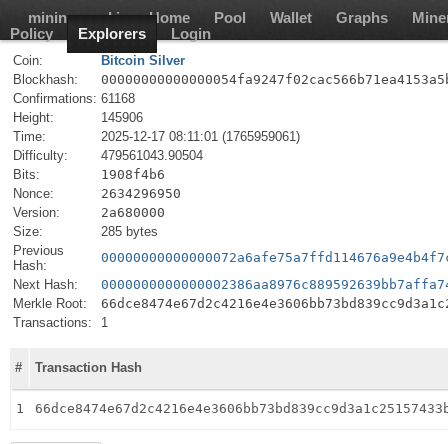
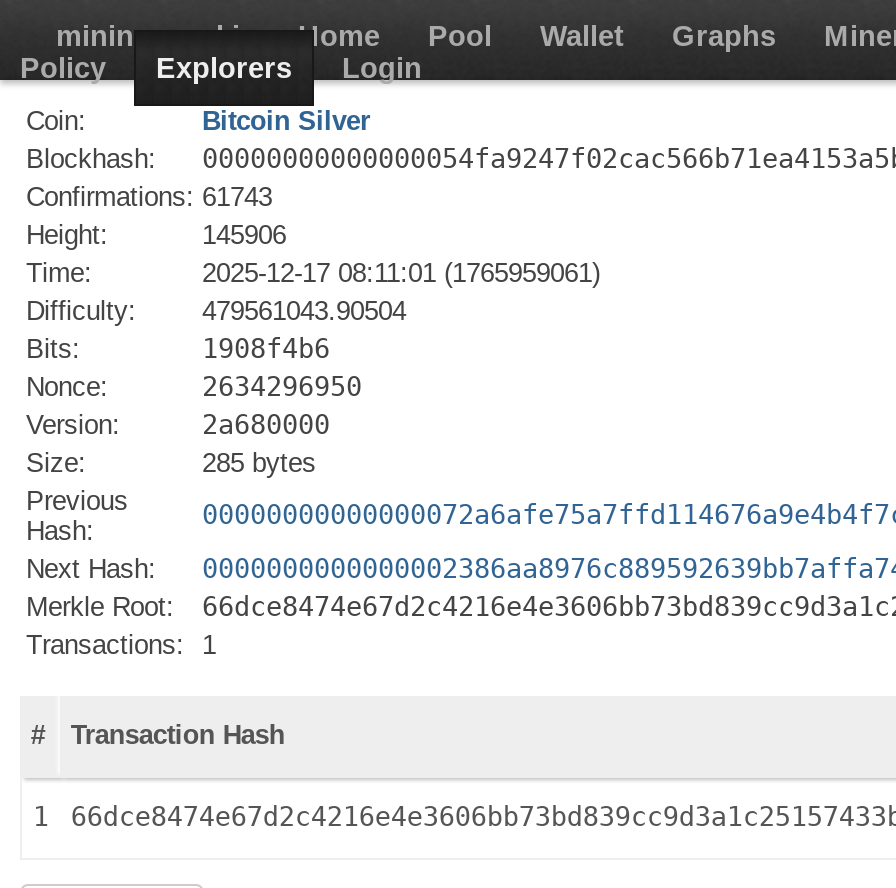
[13,91,135,106] Confirmations: 61168 -> [26,182,272,212] Confirmations: 61743

